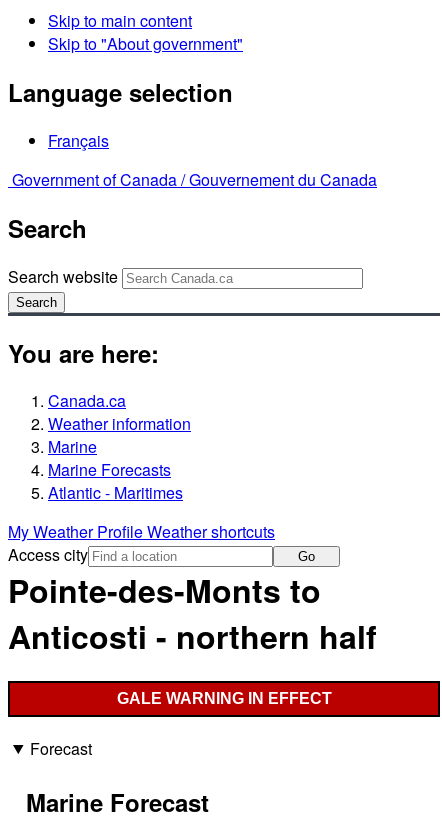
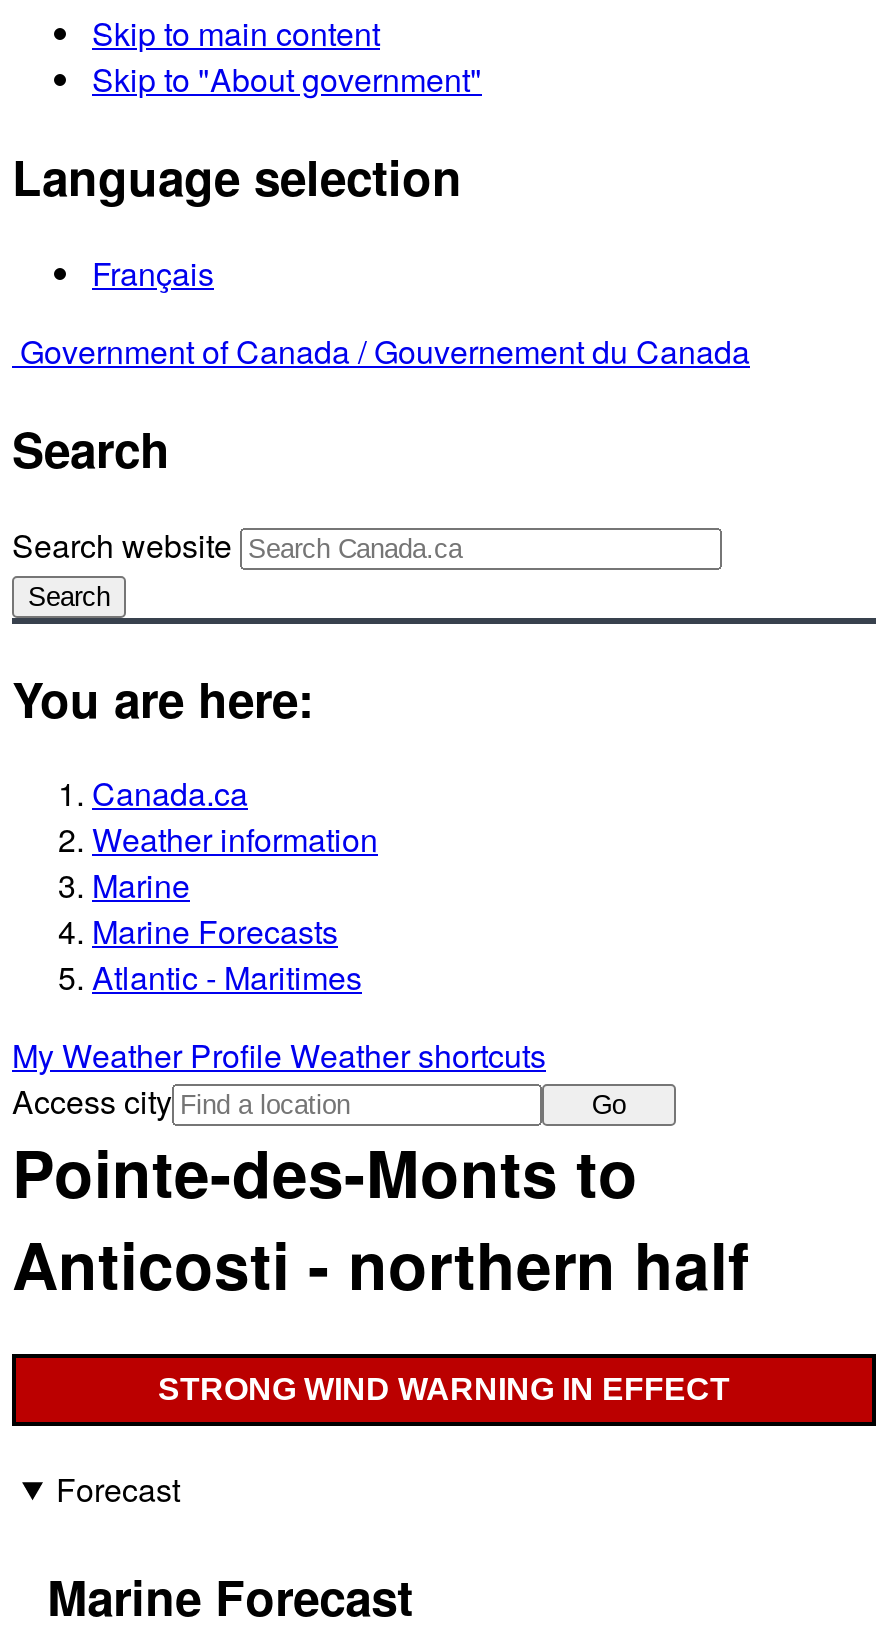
[116,690,331,707] GALE WARNING IN EFFECT -> [158,1372,730,1406] STRONG WIND WARNING IN EFFECT

